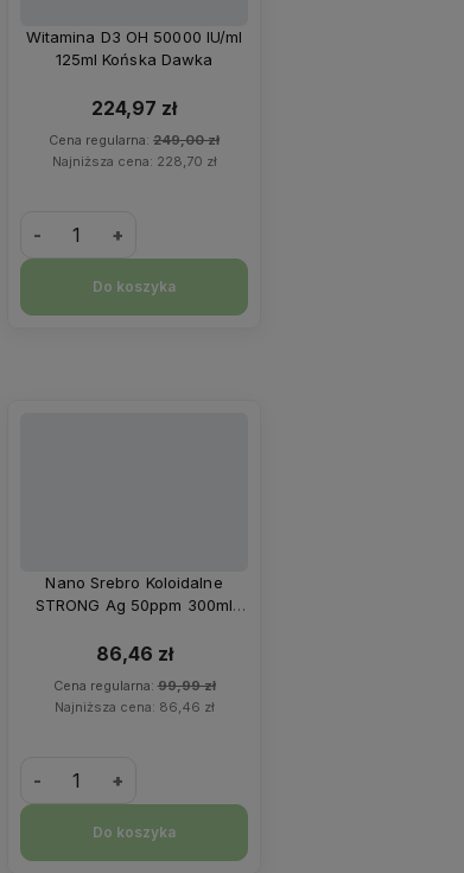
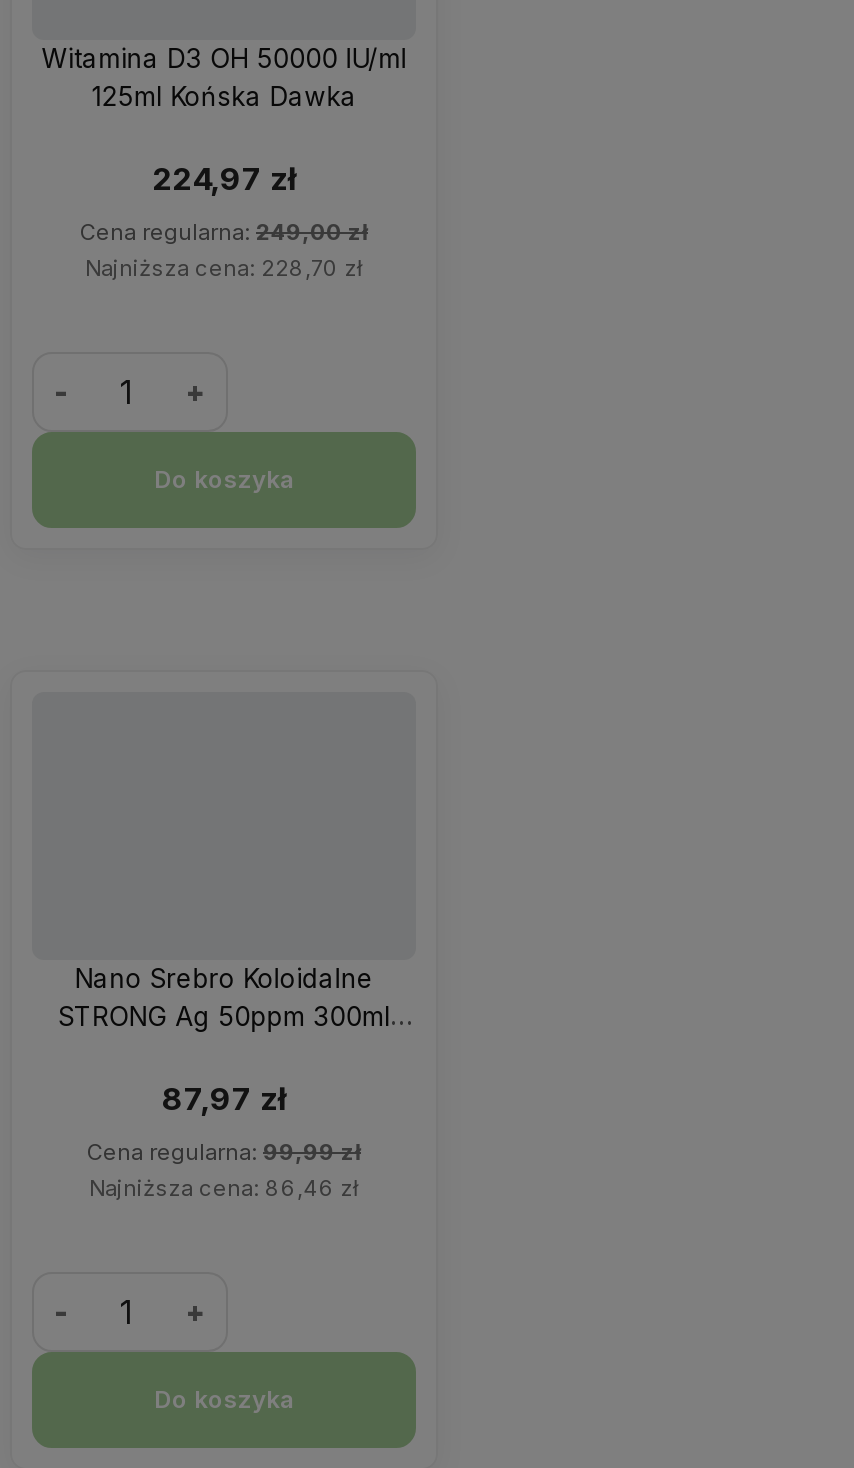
[96,643,173,665] 86,46 zł -> [162,1079,286,1117] 87,97 zł

